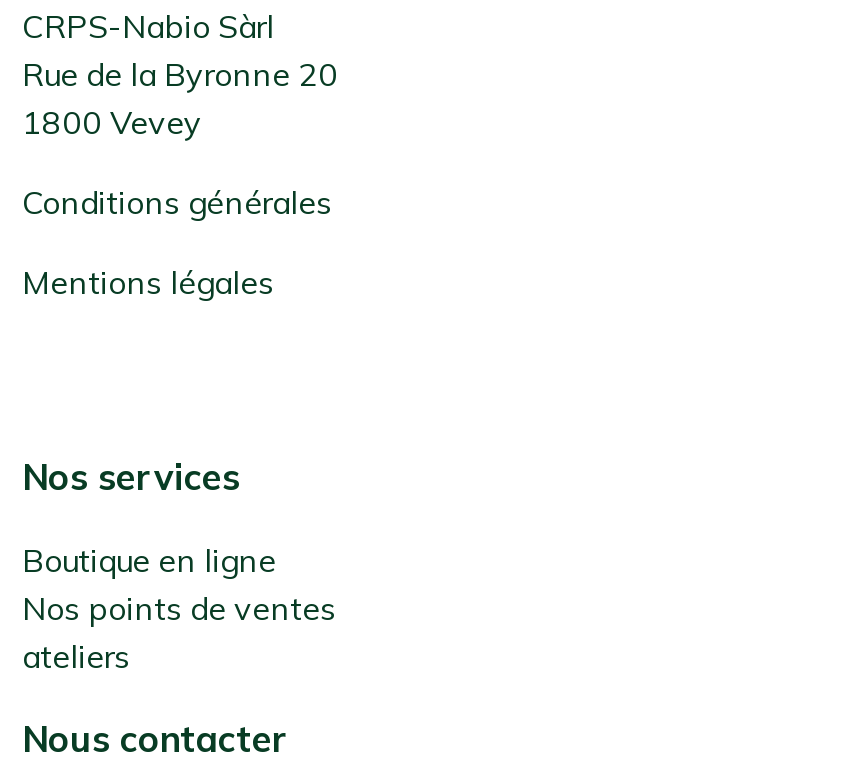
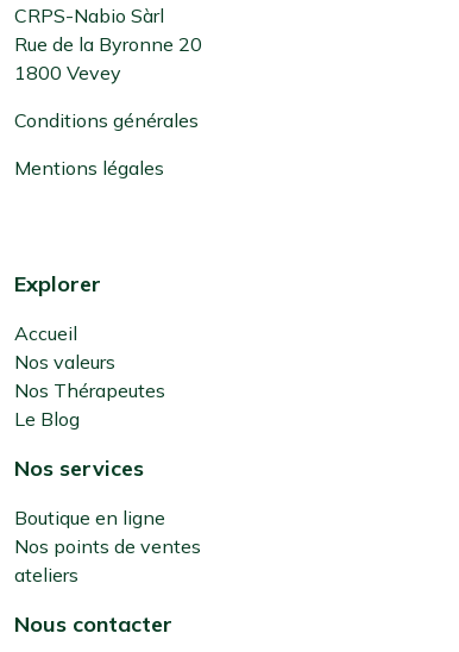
none -> [14,270,165,431] Explorer | Accueil | Nos valeurs | Nos Thérapeutes | Le Blog

